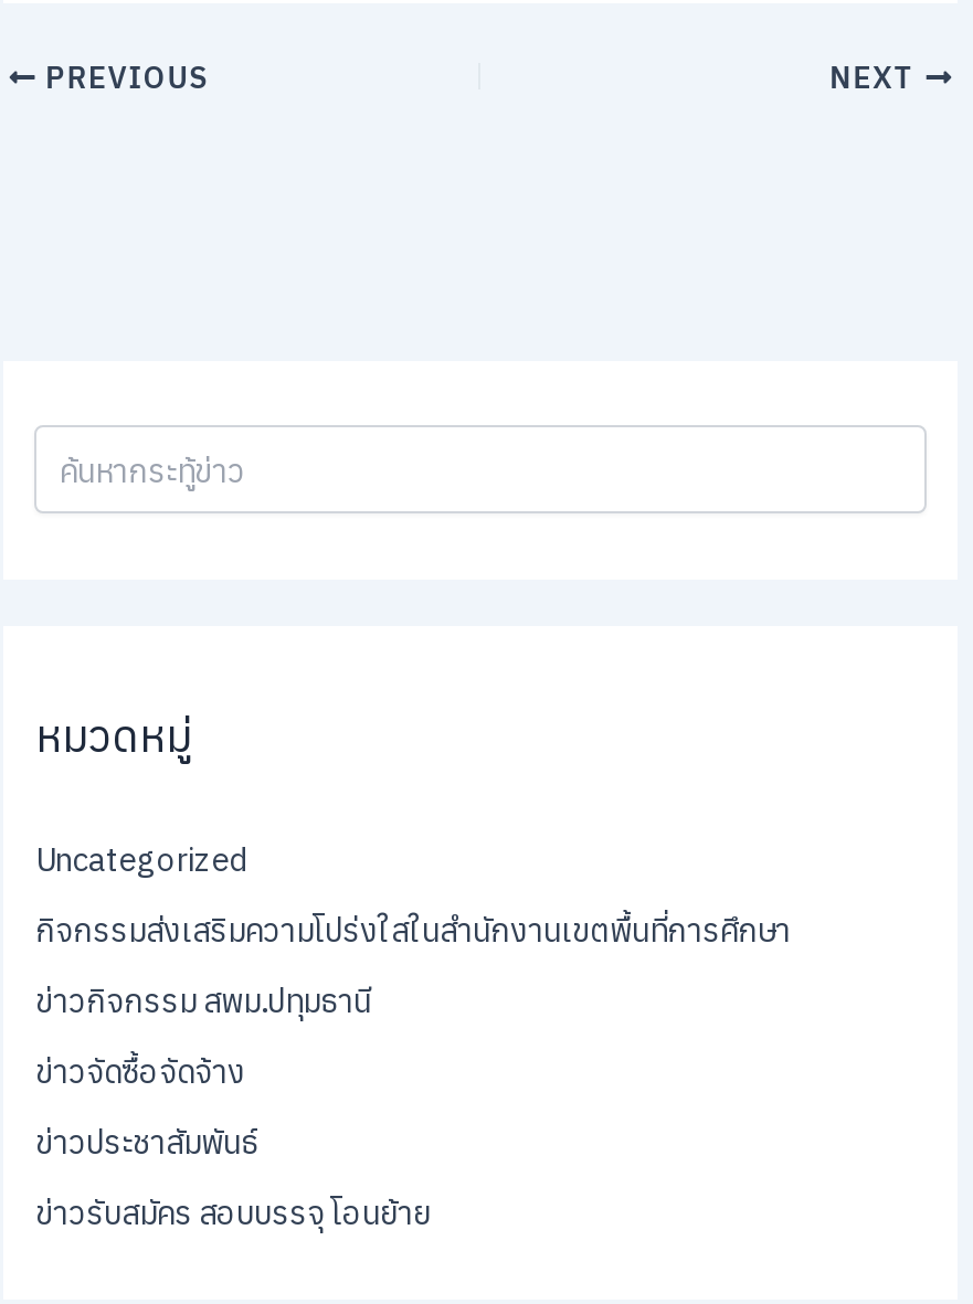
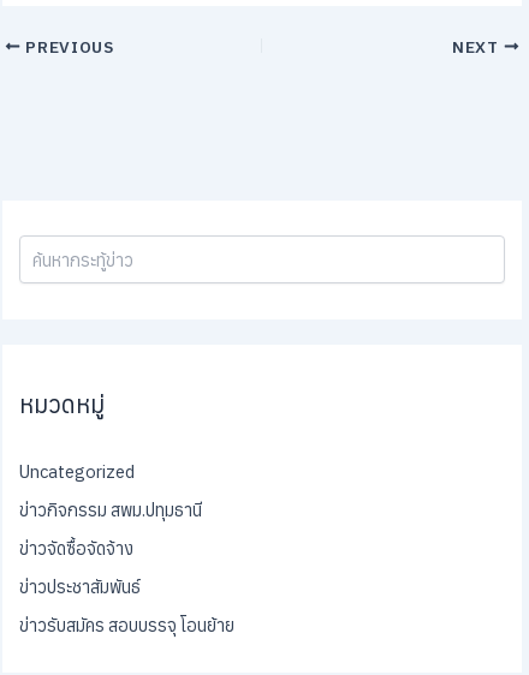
[35,909,791,951] กิจกรรมส่งเสริมความโปร่งใสในสำนักงานเขตพื้นที่การศึกษา -> none

